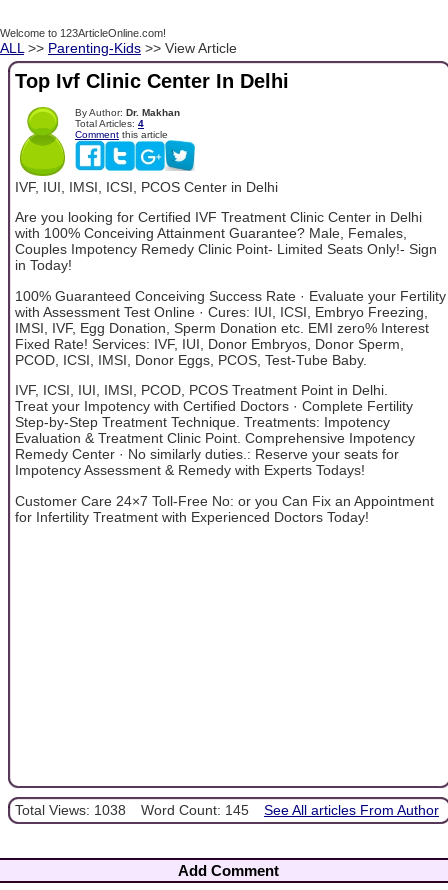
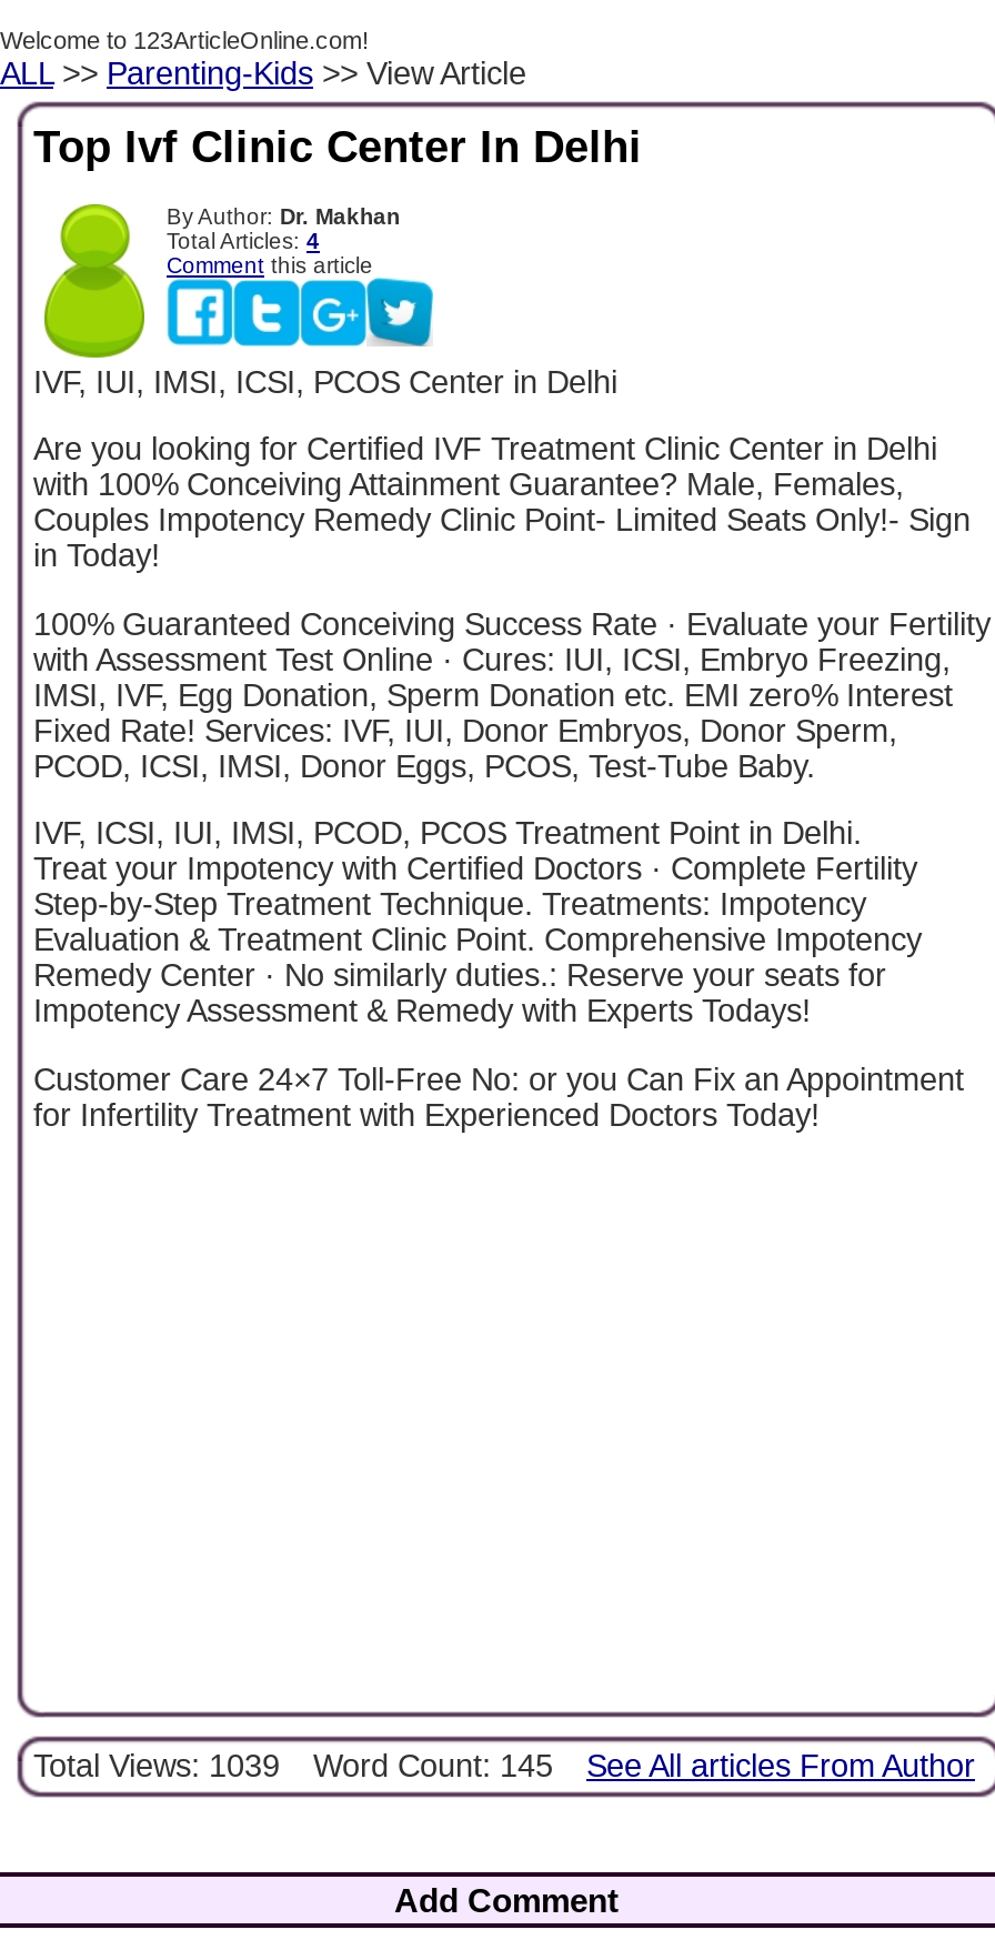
[15,802,439,818] Total Views: 1038 Word Count: 145 See All articles From Author -> [33,1748,975,1783] Total Views: 1039 Word Count: 145 See All articles From Author

